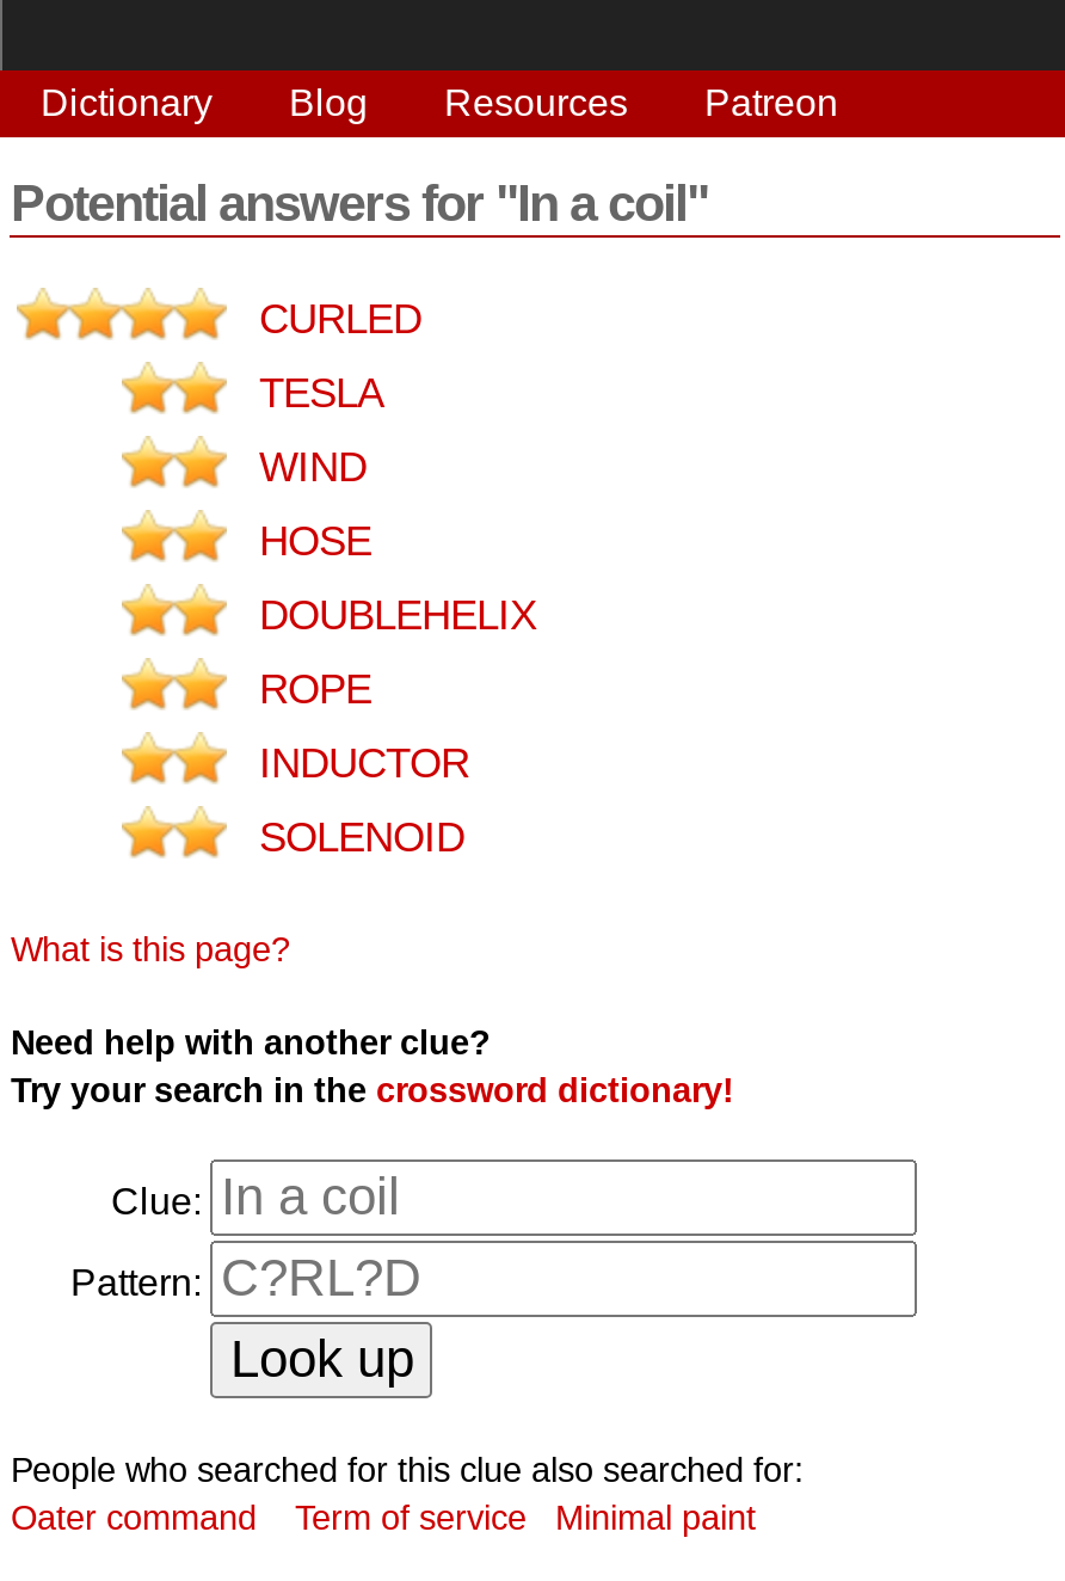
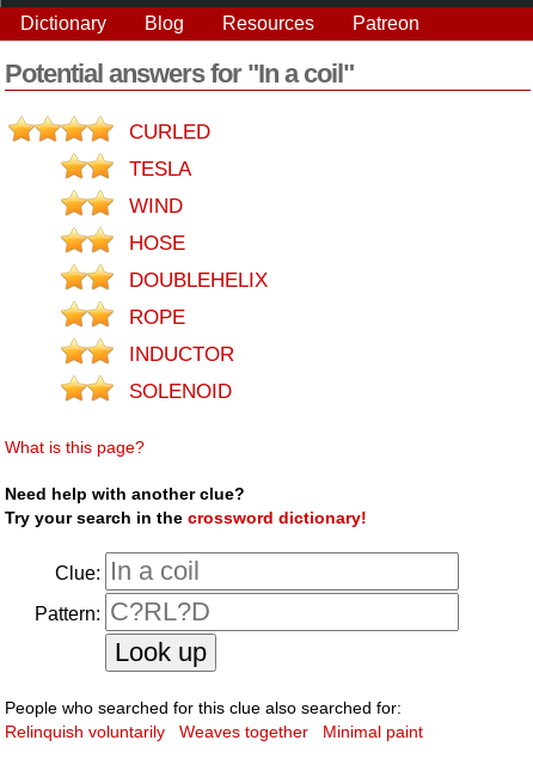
[11,1499,527,1537] Oater command | Term of service -> [5,722,309,741] Relinquish voluntarily | Weaves together

